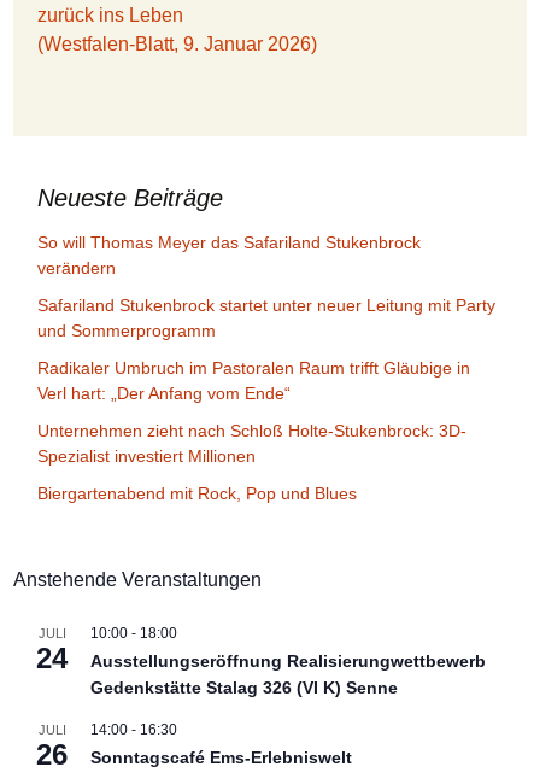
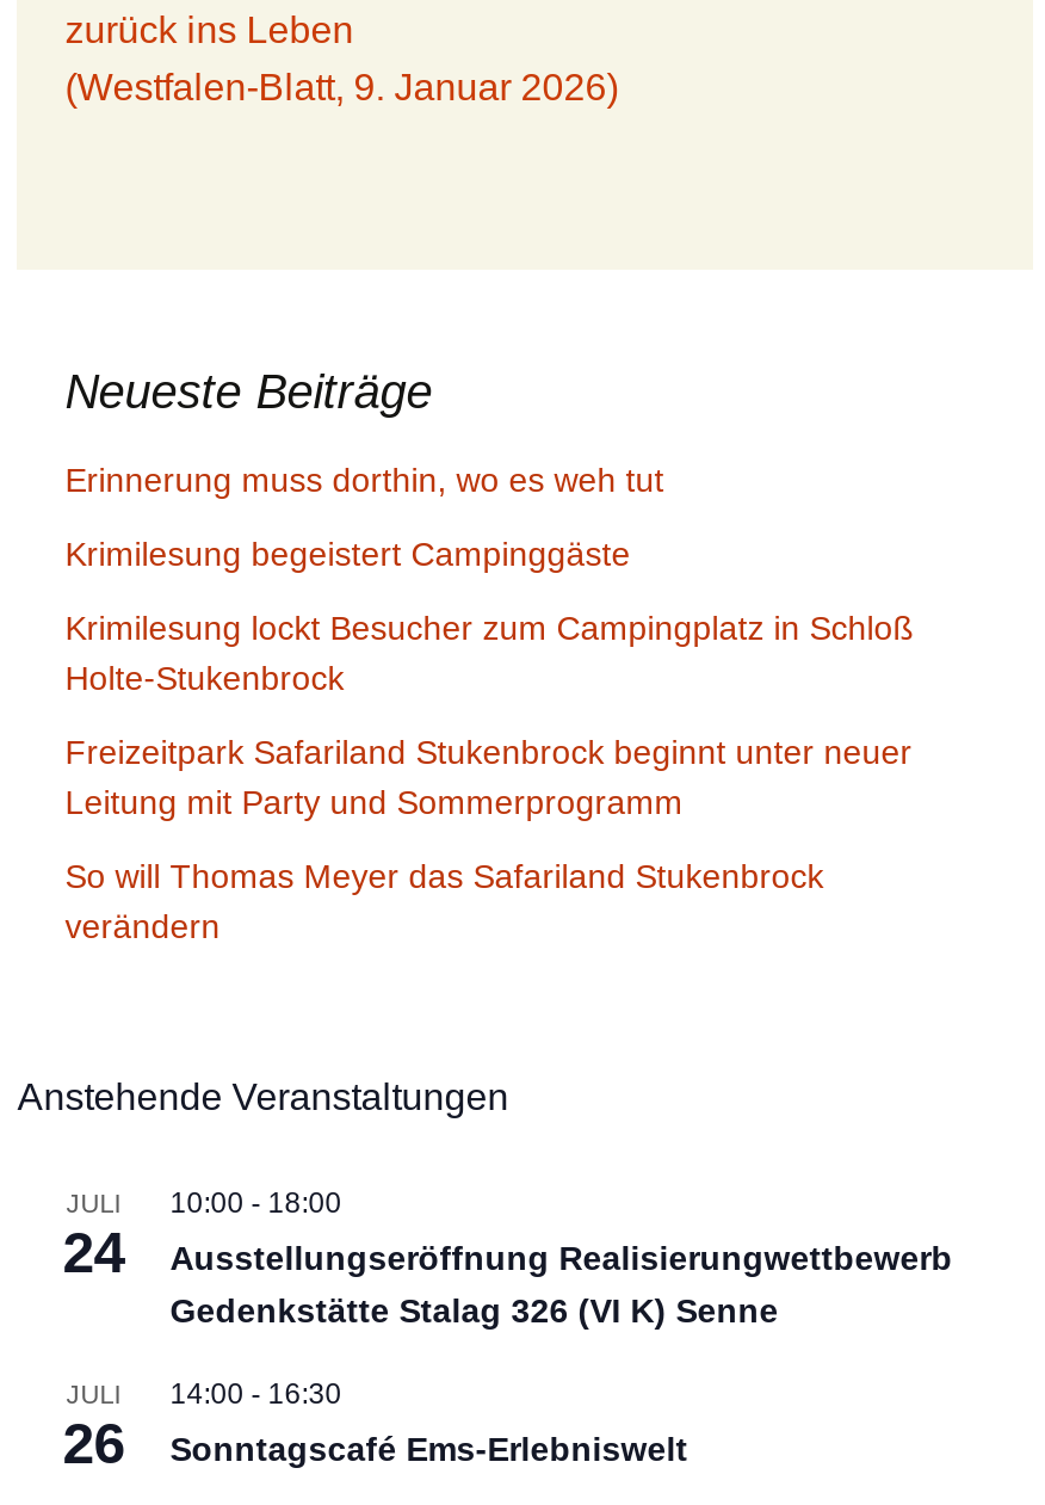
none -> [65,461,914,821] Erinnerung muss dorthin, wo es weh tut | Krimilesung begeistert Campinggäste | Krimilesung lockt Besucher zum Campingplatz in Schloß | Holte-Stukenbrock | Freizeitpark Safariland Stukenbrock beginnt unter neuer | Leitung mit Party und Sommerprogramm
moved [38,233,421,277] -> [65,857,824,945]: So will Thomas Meyer das Safariland Stukenbrock | verändern
[38,296,496,503] Safariland Stukenbrock startet unter neuer Leitung mit Party | und Sommerprogramm | Radikaler Umbruch im Pastoralen Raum trifft Gläubige in | Verl hart: „Der Anfang vom Ende“ | Unternehmen zieht nach Schloß Holte-Stukenbrock: 3D- | Spezialist investiert Millionen | Biergartenabend mit Rock, Pop und Blues -> none

